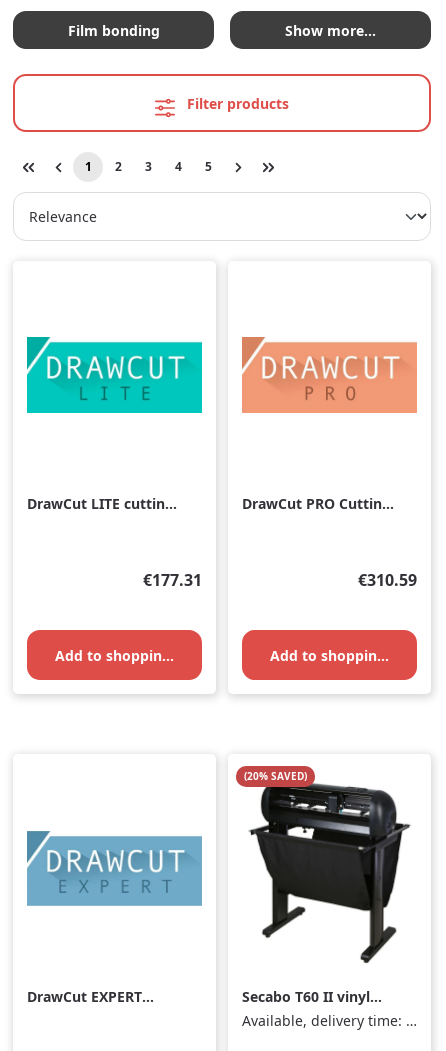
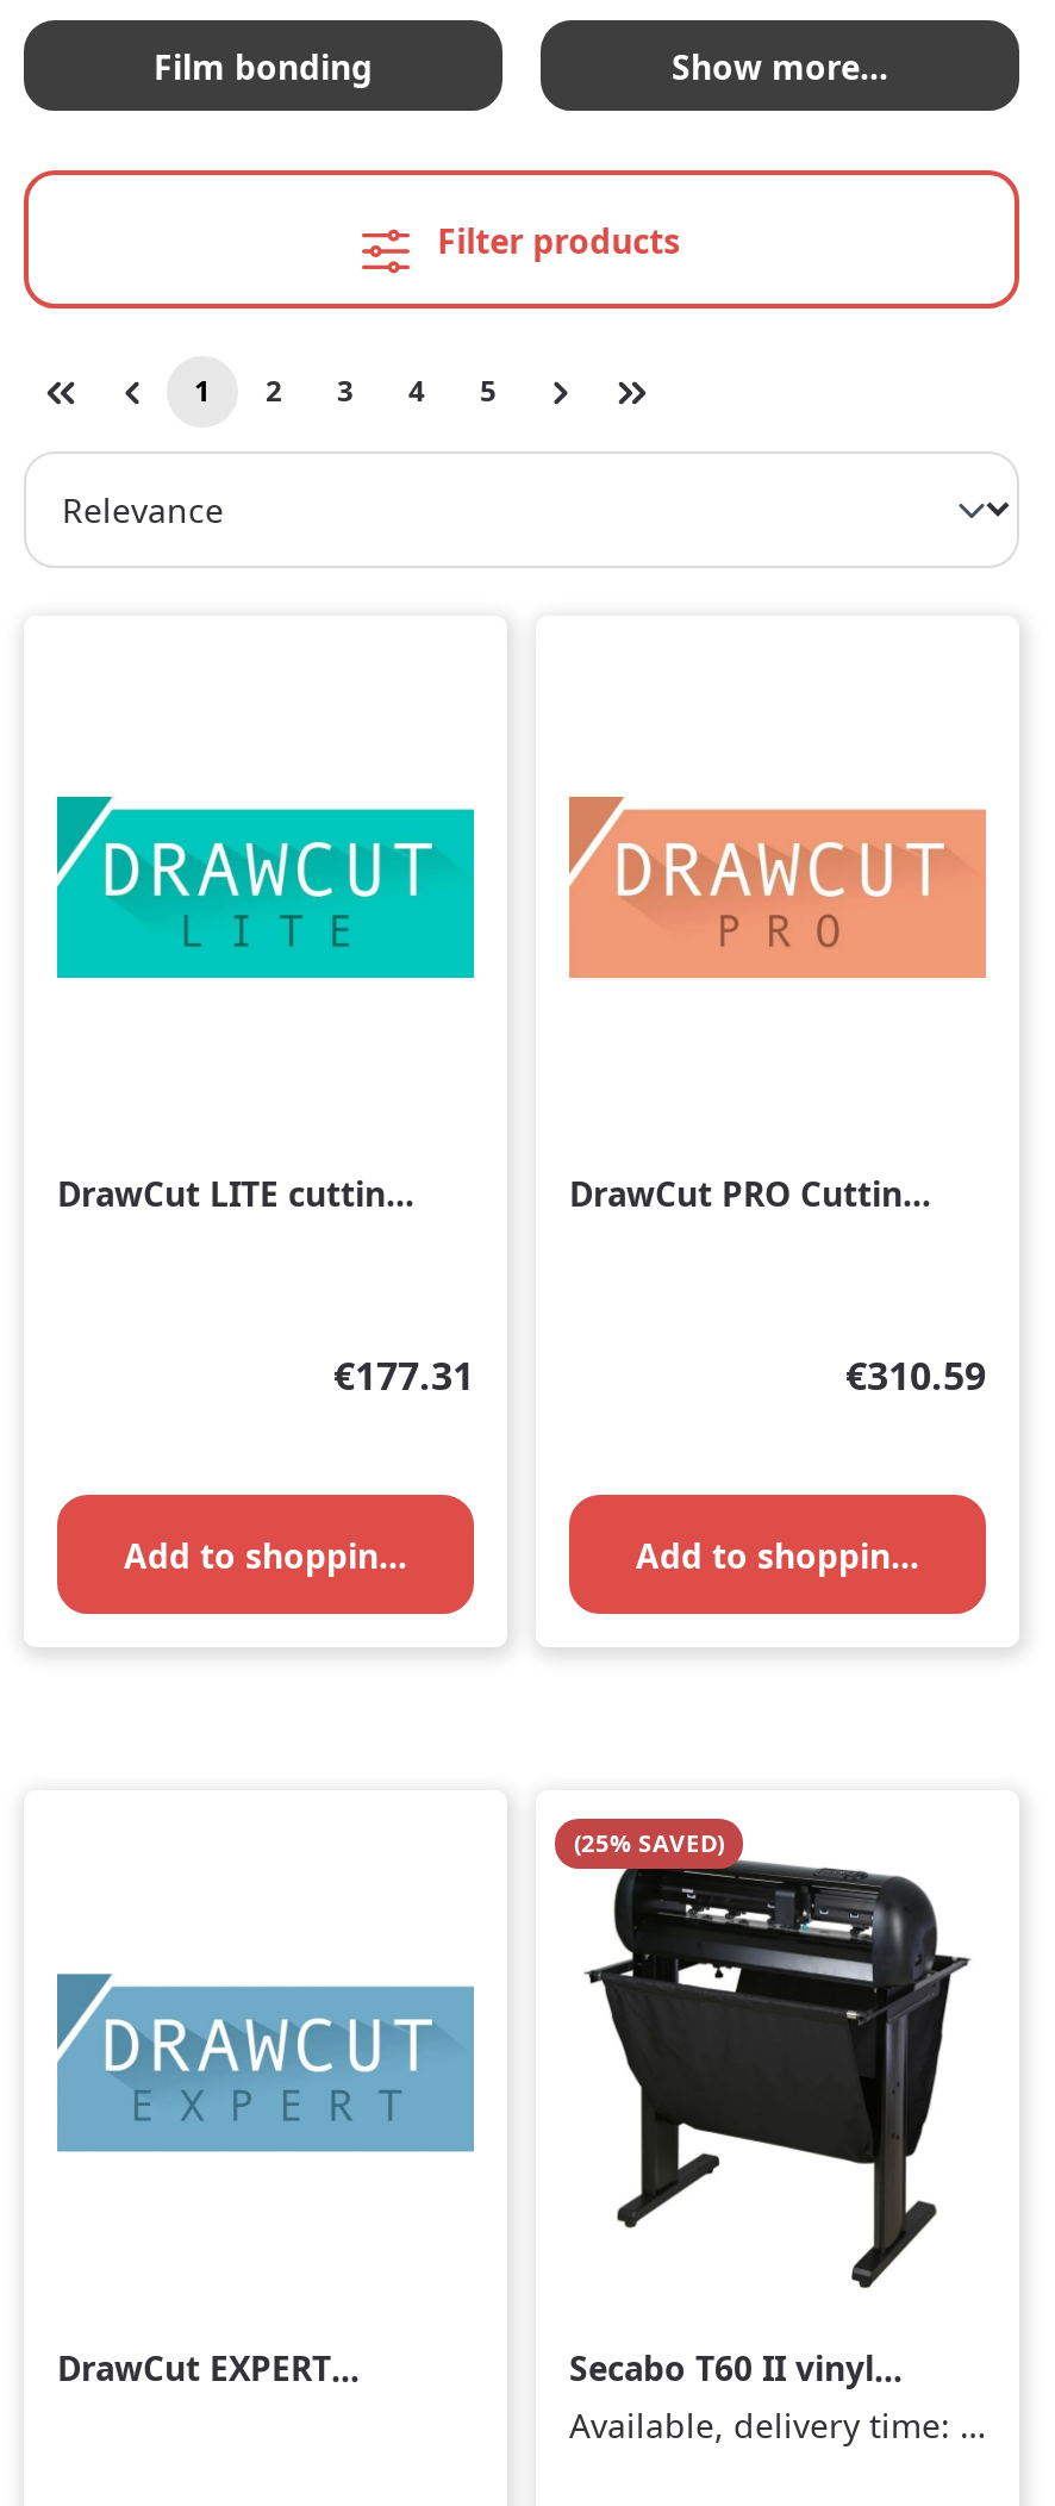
[244,769,307,783] (20% SAVED) -> [574,1827,724,1860] (25% SAVED)

